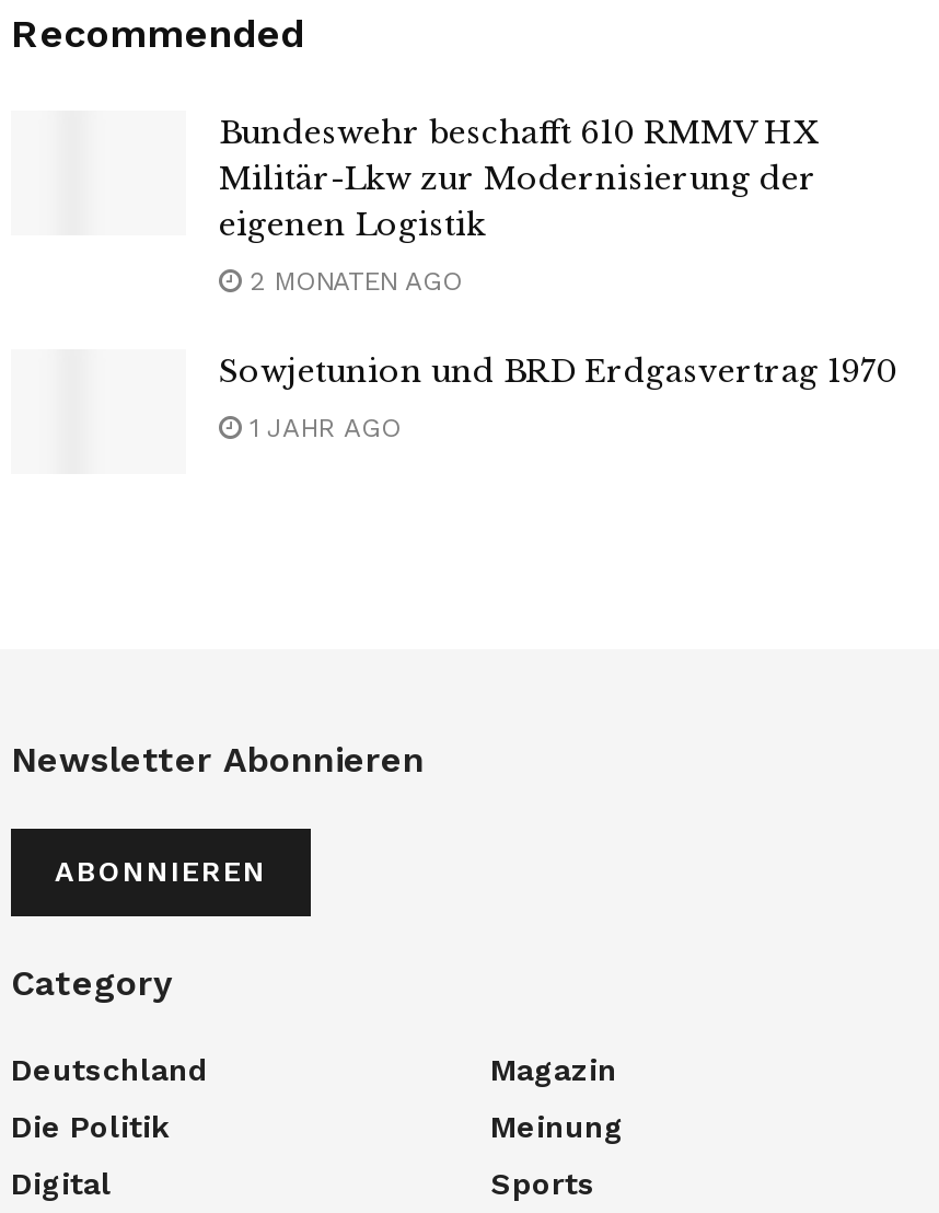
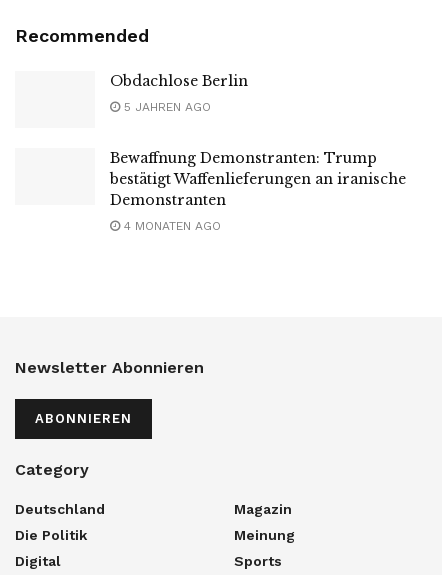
[219,112,816,244] Bundeswehr beschafft 610 RMMV HX | Militär-Lkw zur Modernisierung der | eigenen Logistik -> [110,72,248,90] Obdachlose Berlin
[241,266,462,296] 2 MONATEN AGO -> [120,100,211,114] 5 JAHREN AGO
[219,351,897,390] Sowjetunion und BRD Erdgasvertrag 1970 -> [110,149,406,209] Bewaffnung Demonstranten: Trump | bestätigt Waffenlieferungen an iranische | Demonstranten
[241,412,401,443] 1 JAHR AGO -> [120,219,221,233] 4 MONATEN AGO

